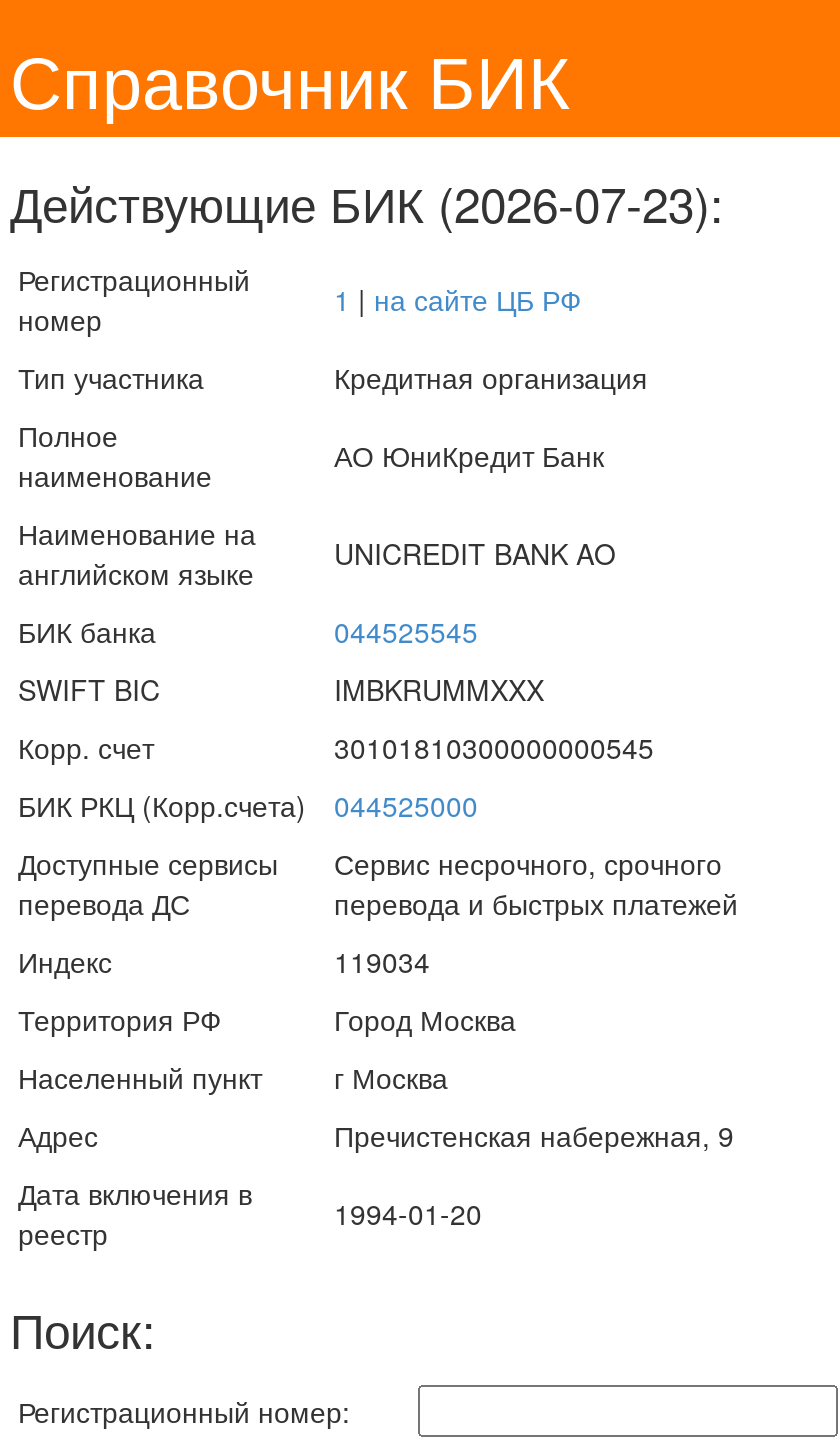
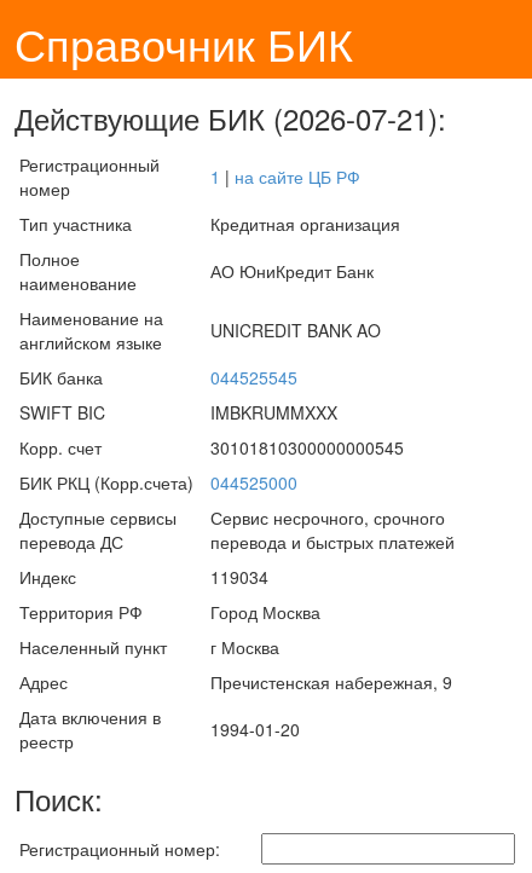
[10,167,724,237] Действующие БИК (2026-07-23): -> [15,97,446,139] Действующие БИК (2026-07-21):

